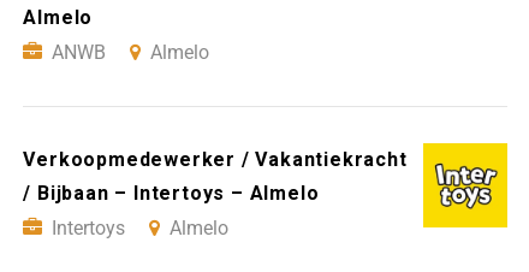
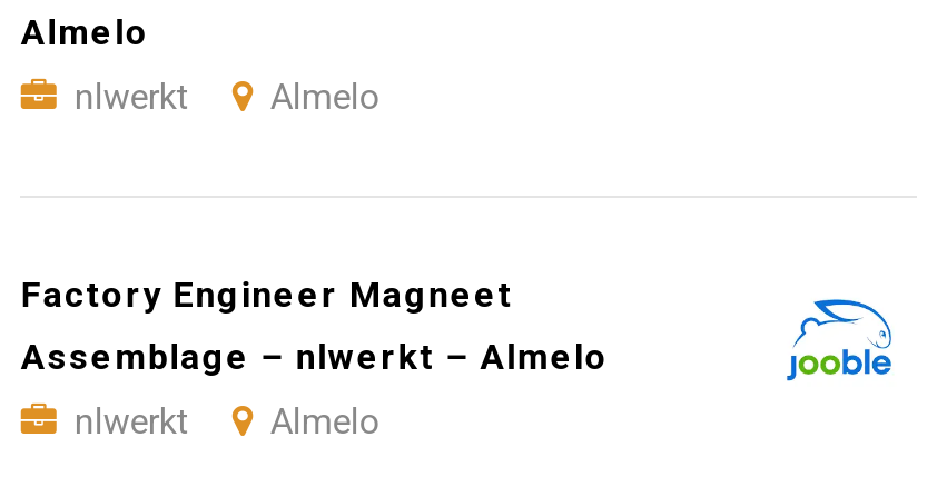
[52,41,106,64] ANWB -> [74,74,188,117] nlwerkt
[23,149,407,171] Verkoopmedewerker / Vakantiekracht -> [21,272,513,314] Factory Engineer Magneet
[422,142,509,229] [image] -> [761,262,917,418] [image]
[23,182,319,205] / Bijbaan – Intertoys – Almelo -> [21,334,609,377] Assemblage – nlwerkt – Almelo
[52,217,126,240] Intertoys -> [74,399,188,441] nlwerkt

